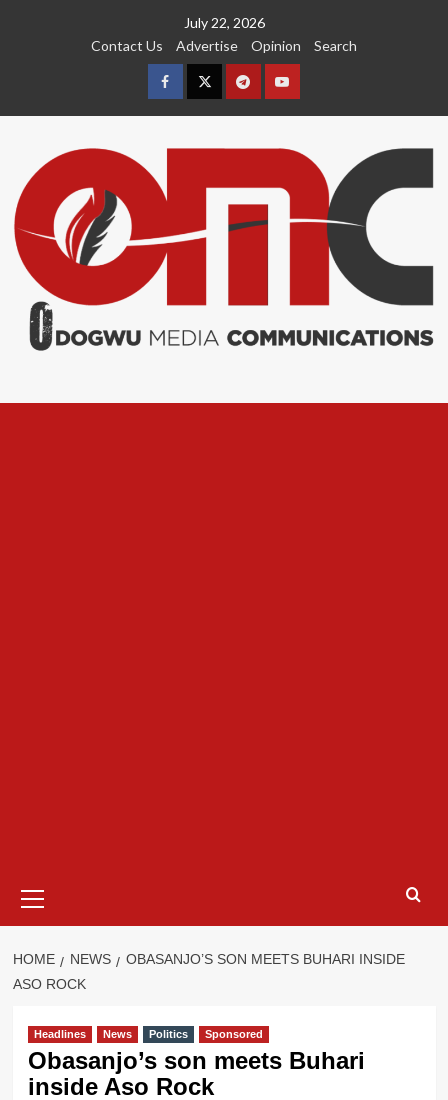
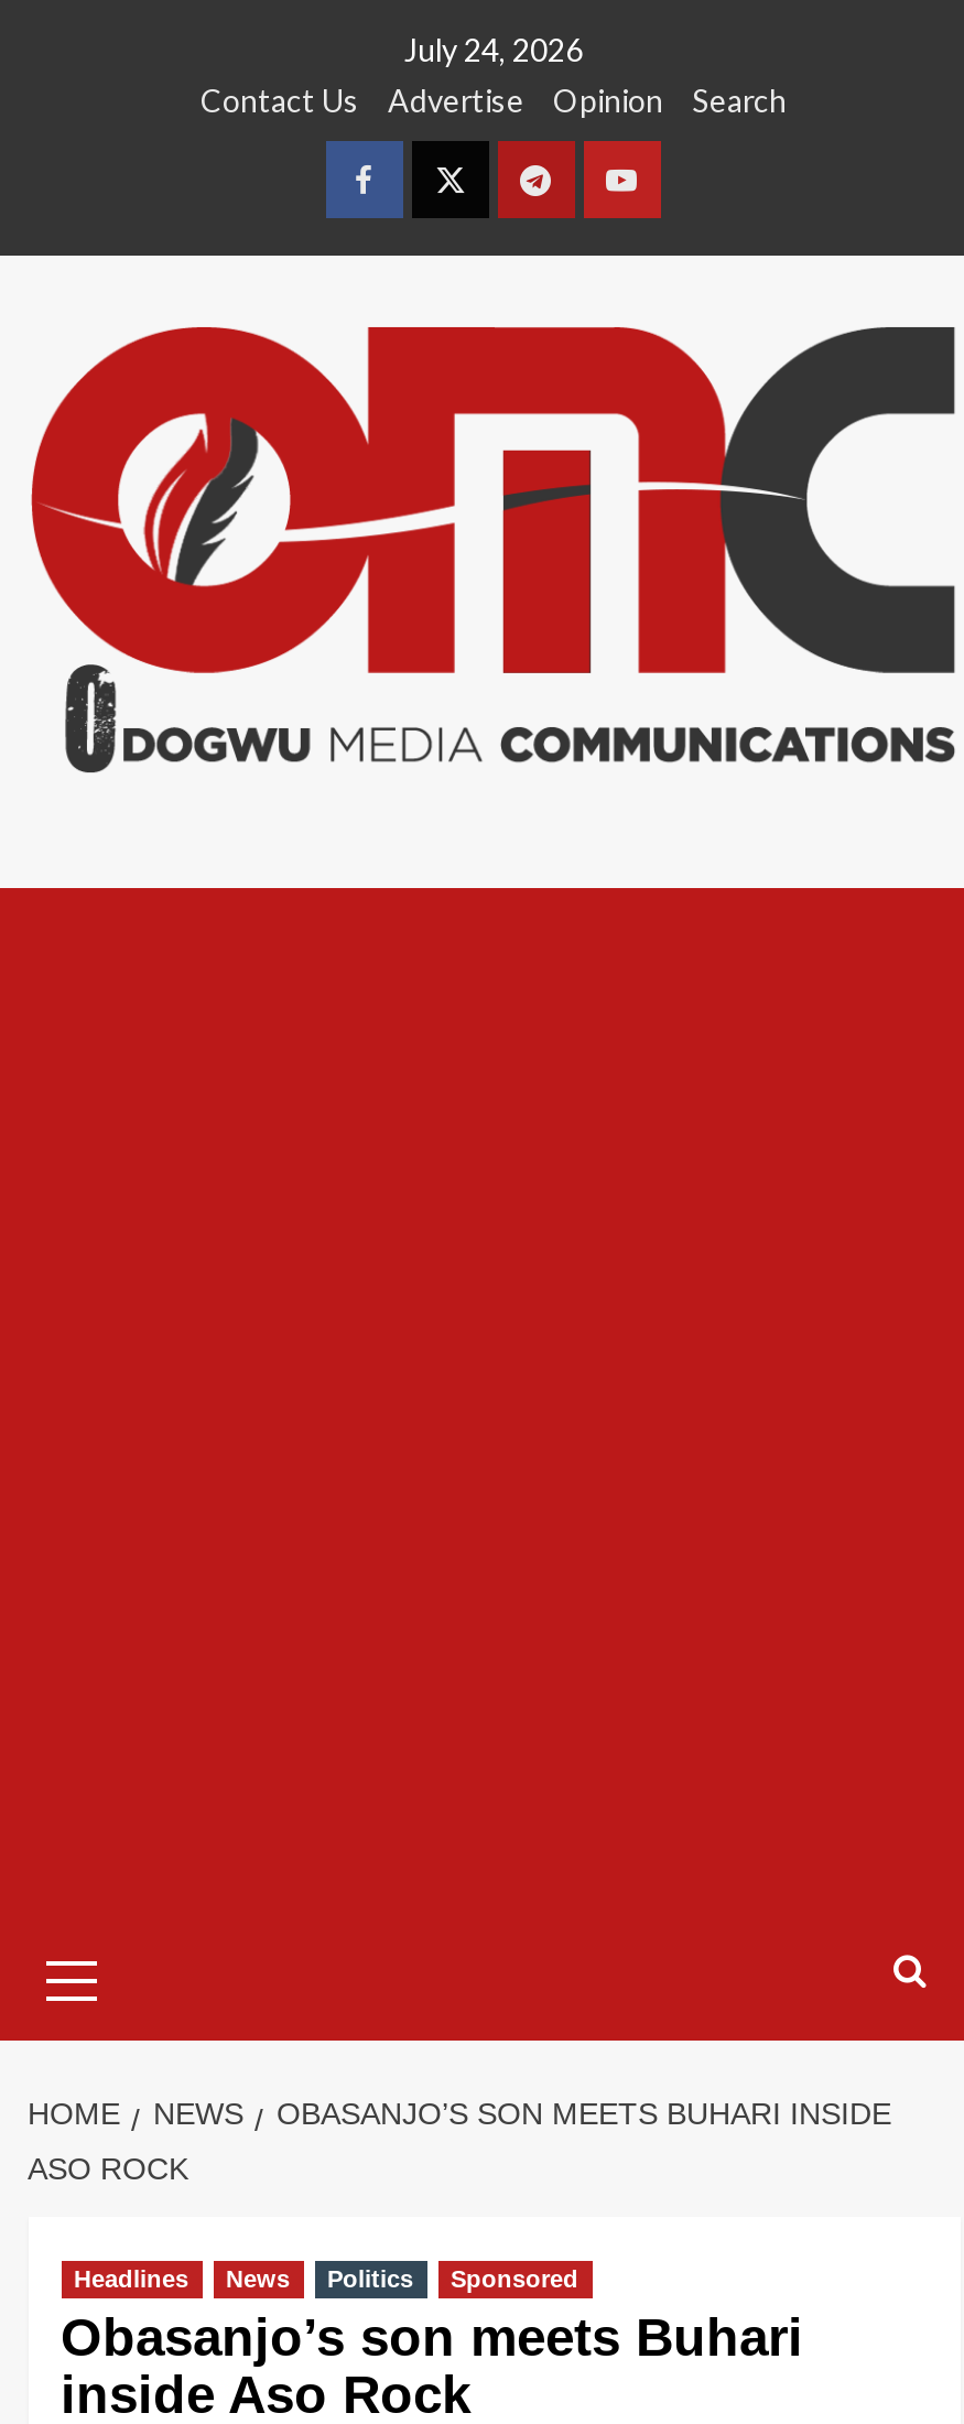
[183,14,264,31] July 22, 2026 -> [404,31,583,68] July 24, 2026

